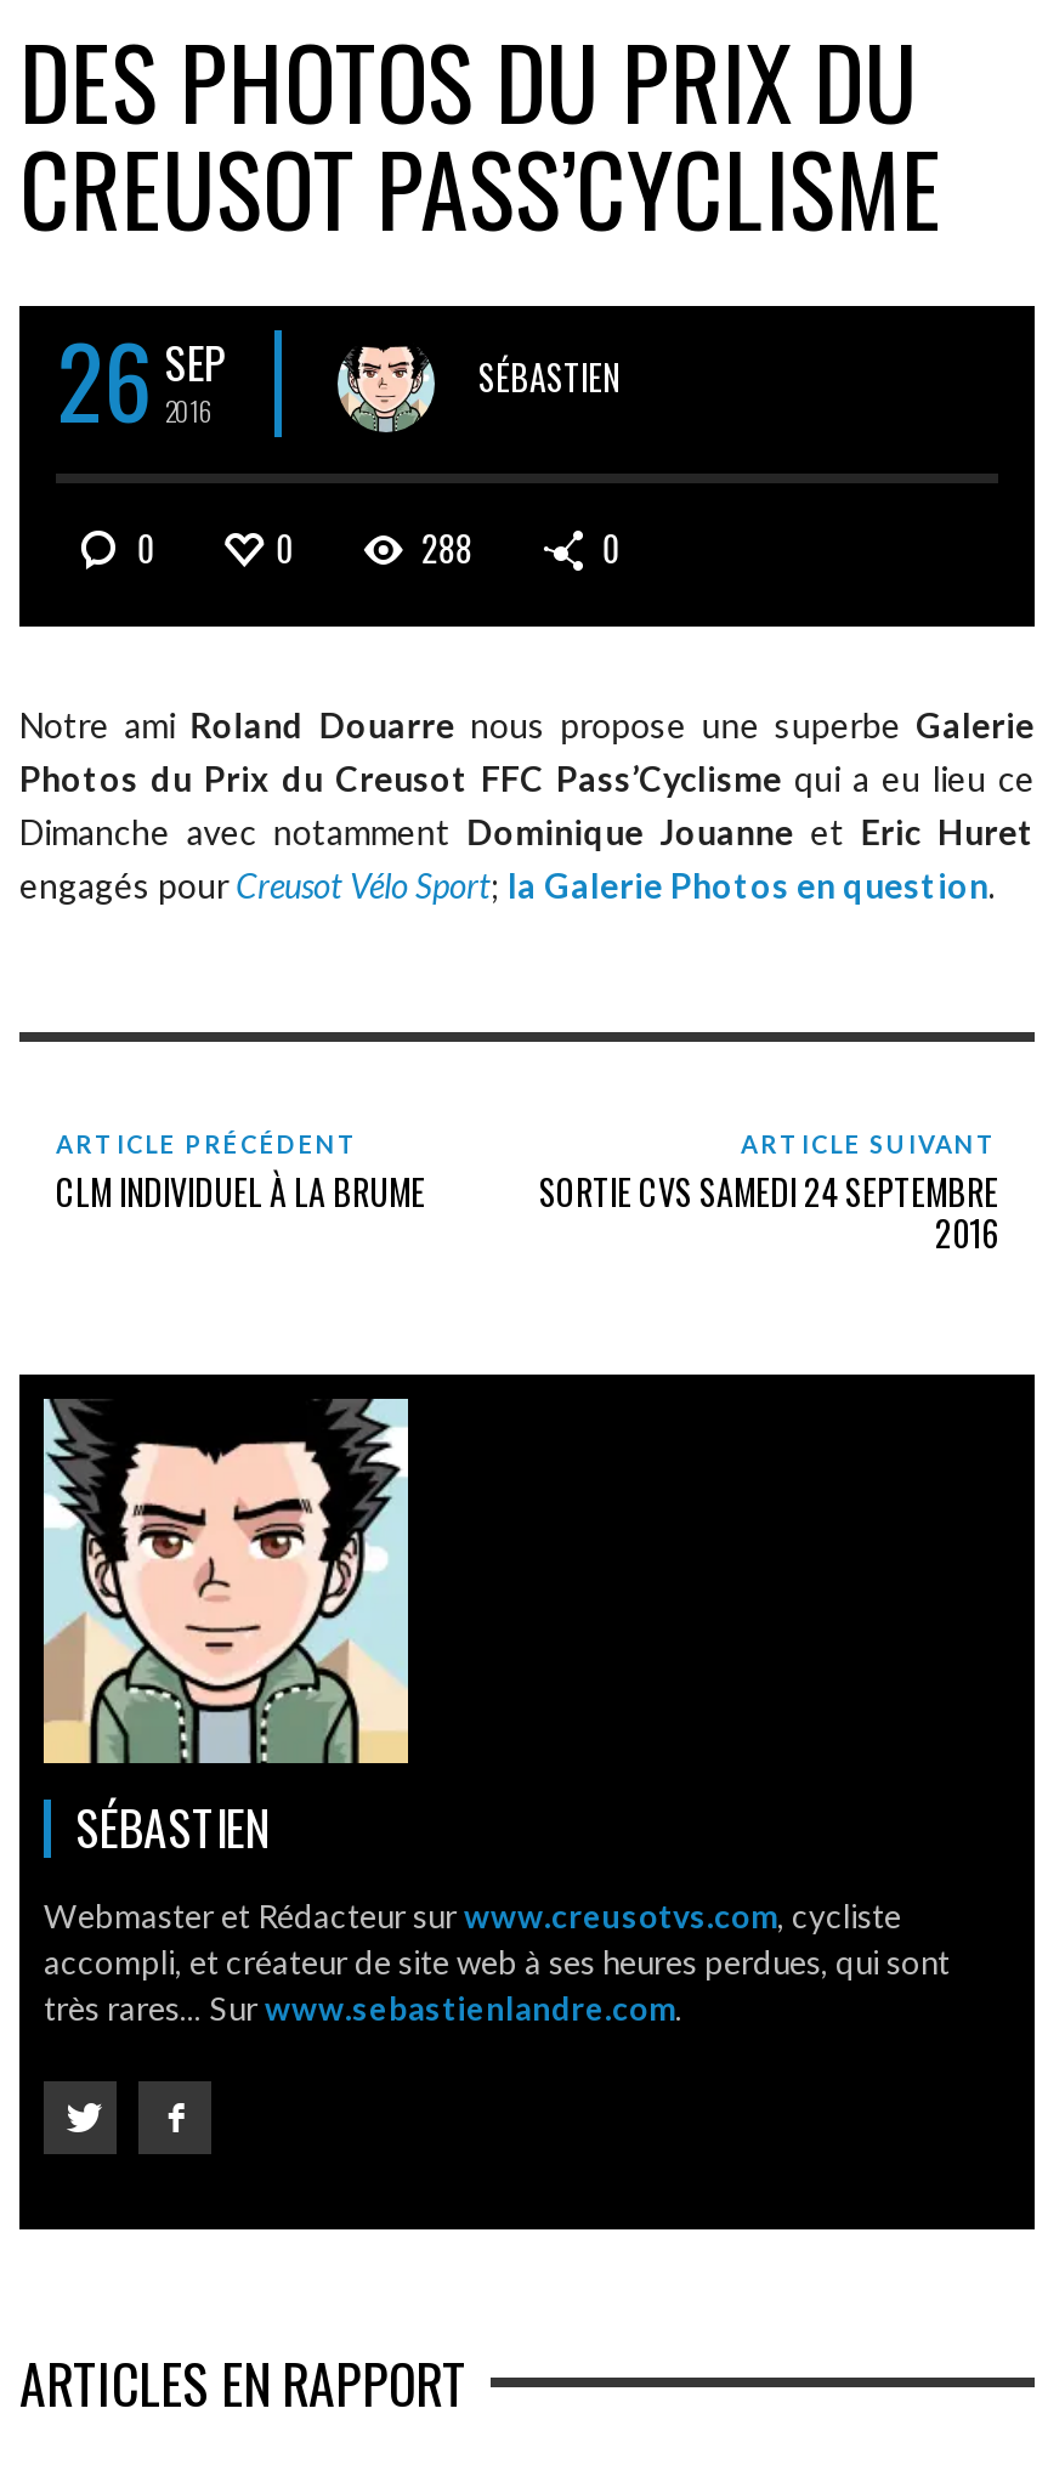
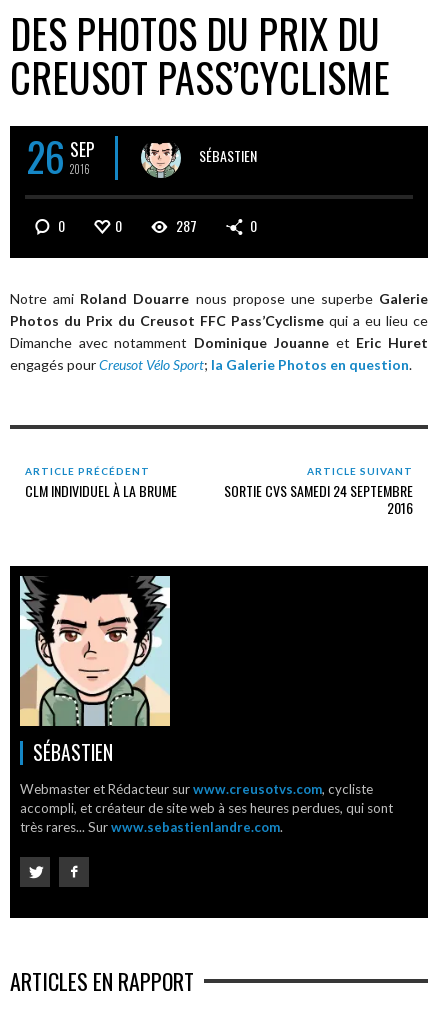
[422,522,473,573] 288 -> [176,215,197,236] 287

